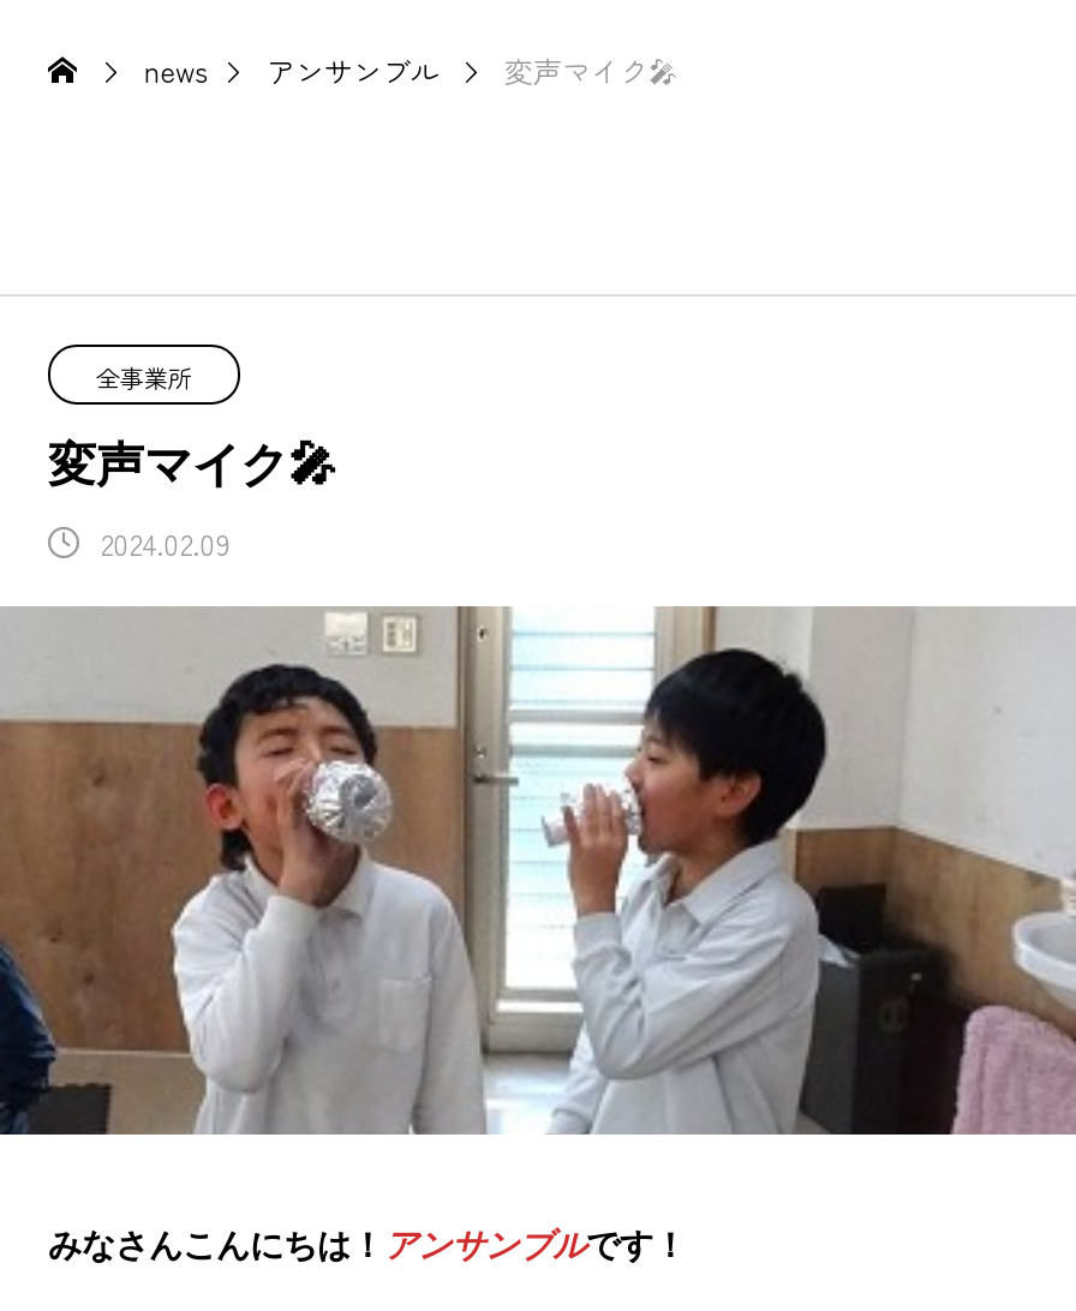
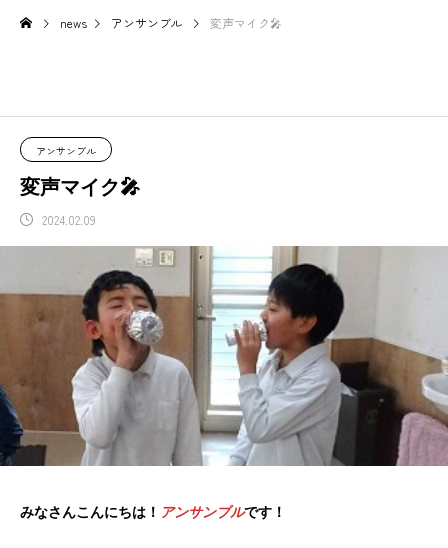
[96,359,192,395] 全事業所 -> [36,143,96,158] アンサンブル

